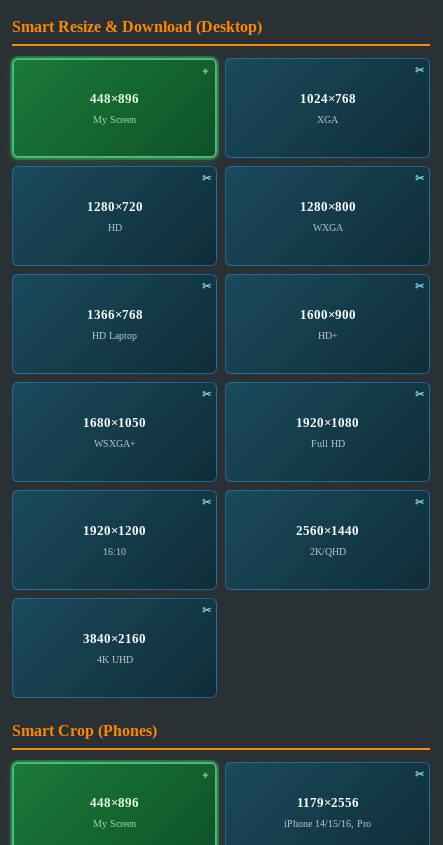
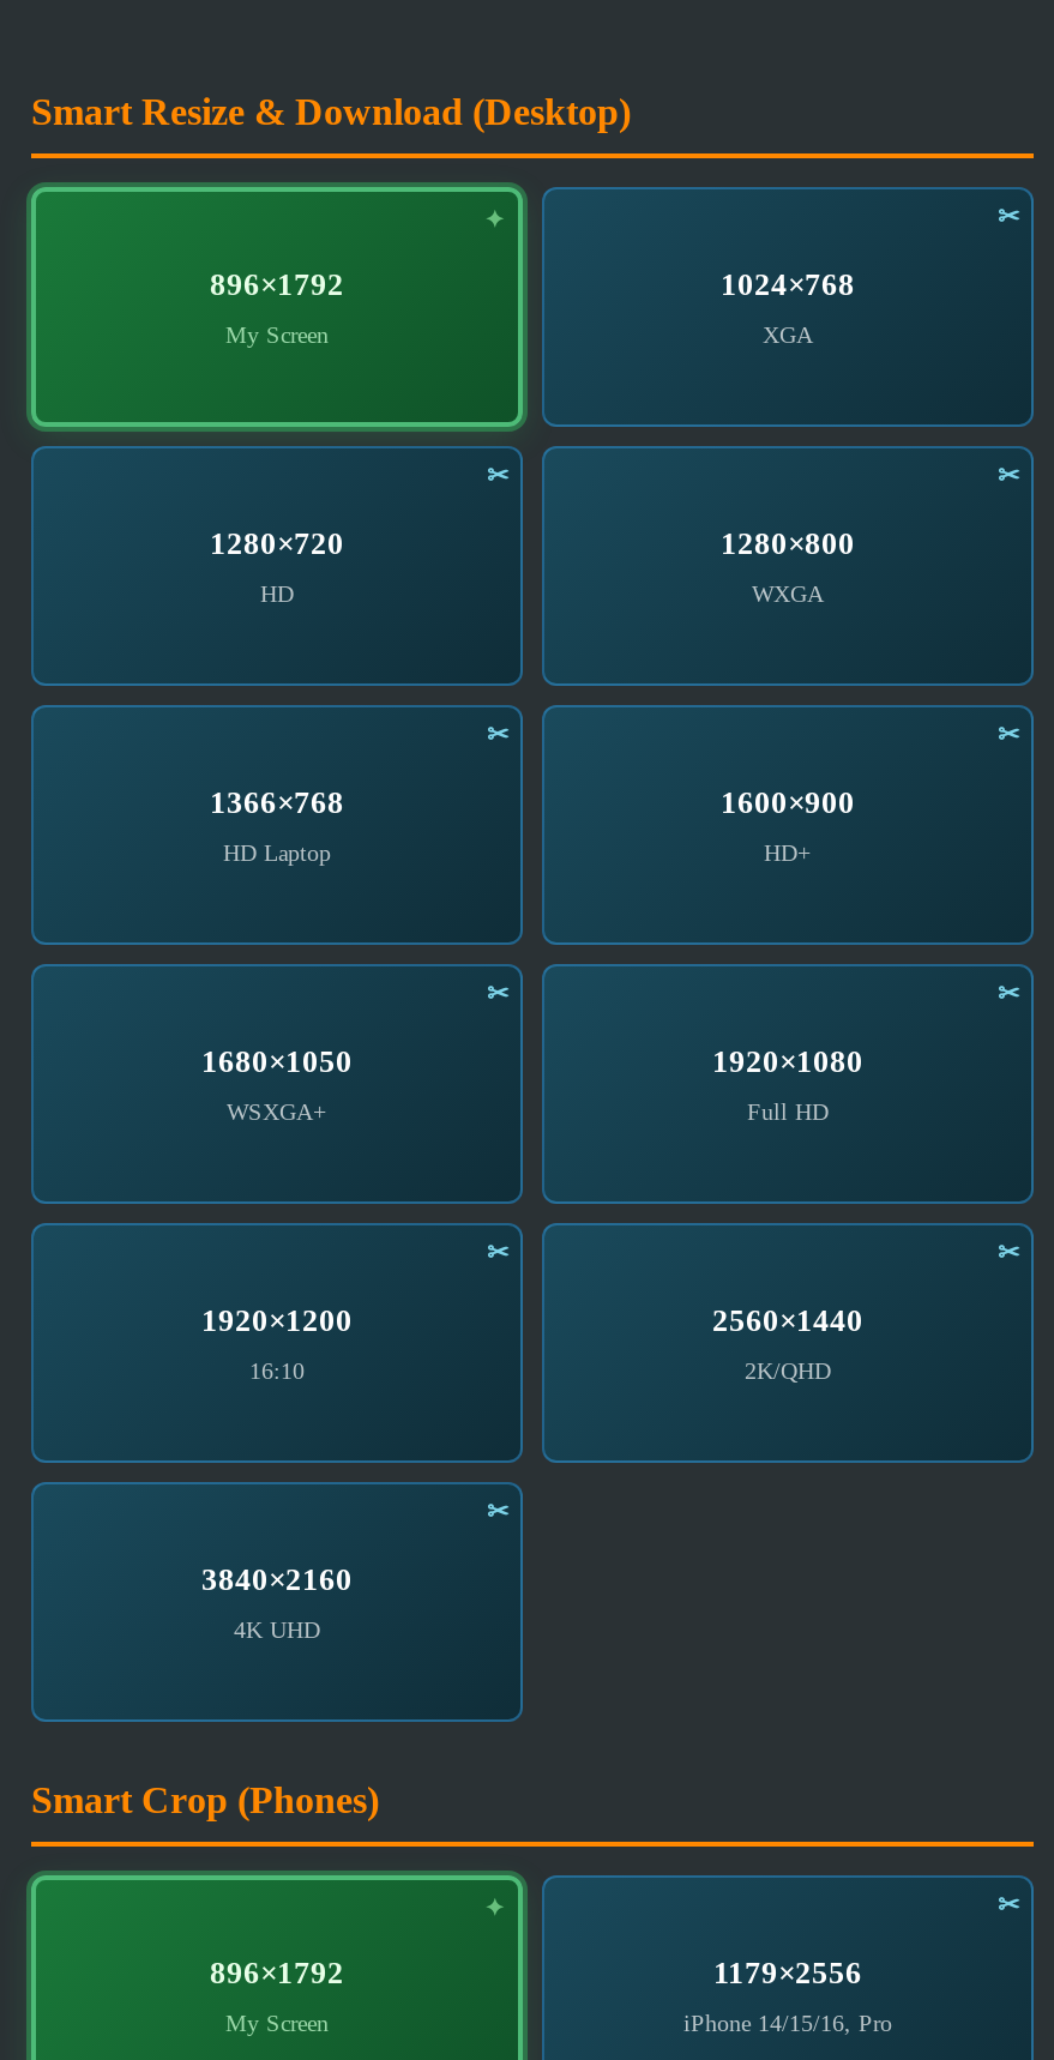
[90,90,139,105] 448×896 -> [210,265,344,301] 896×1792
[90,794,139,809] 448×896 -> [210,1953,344,1989] 896×1792

